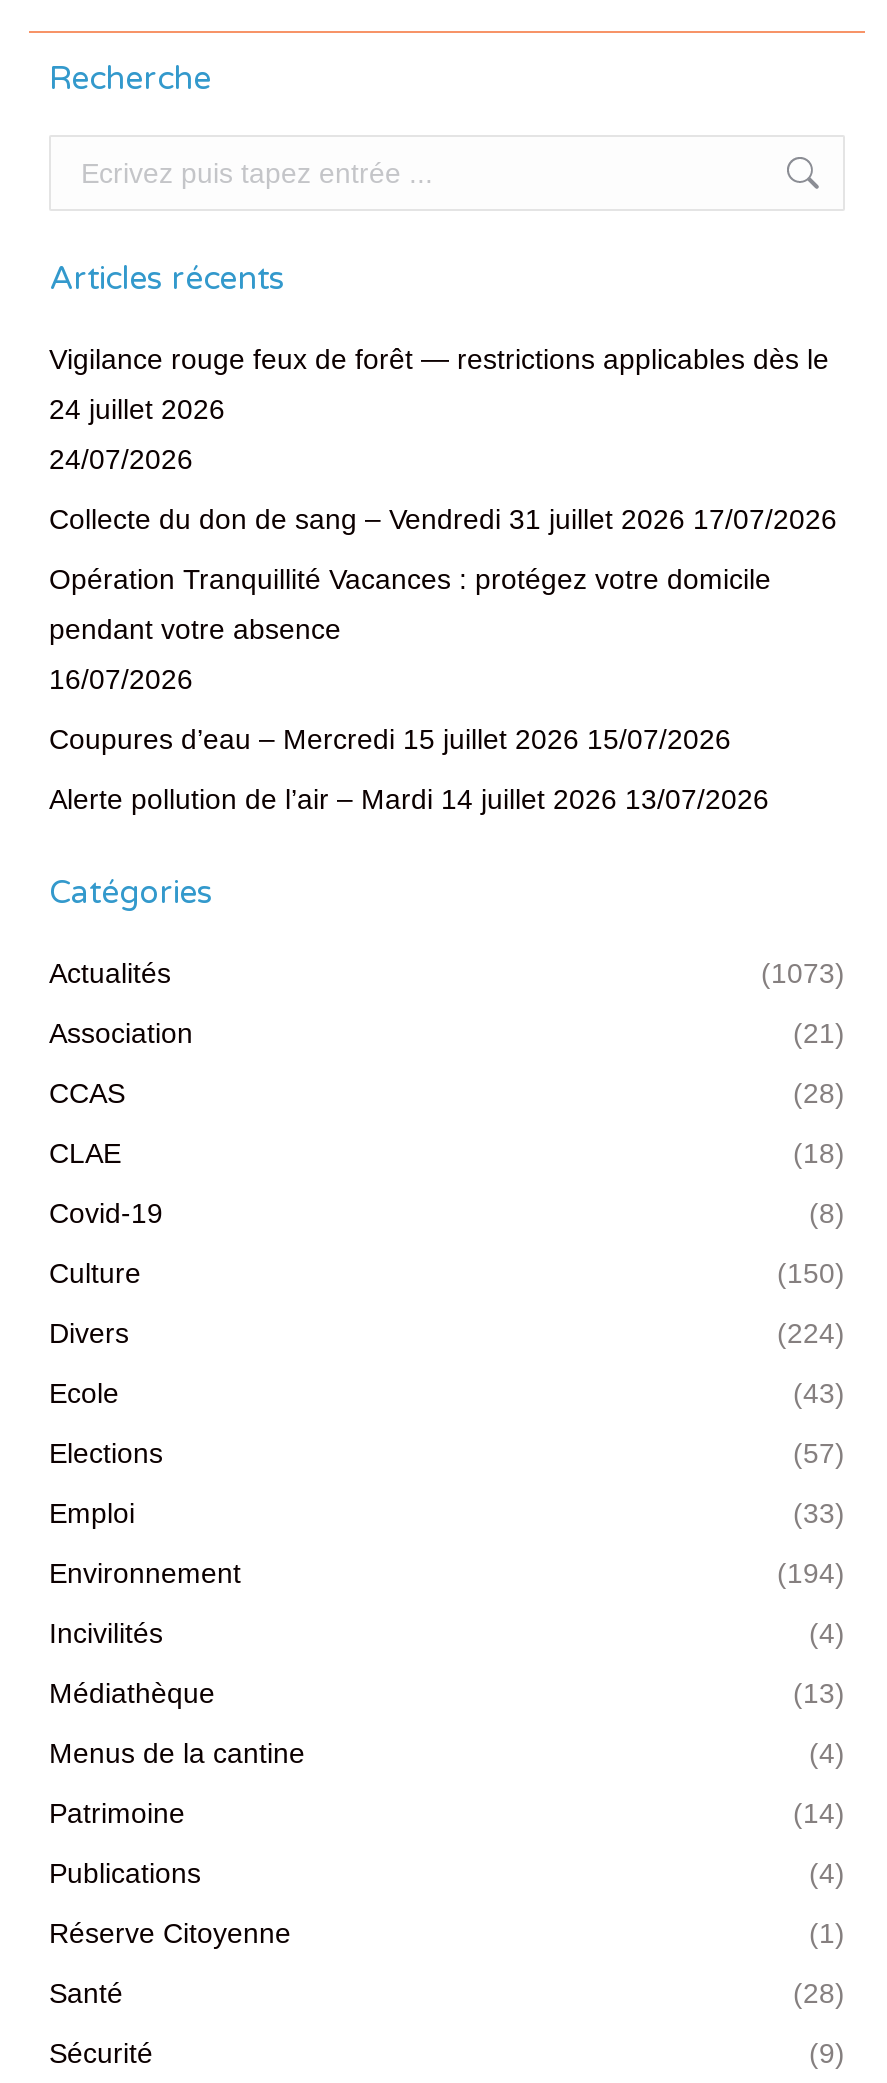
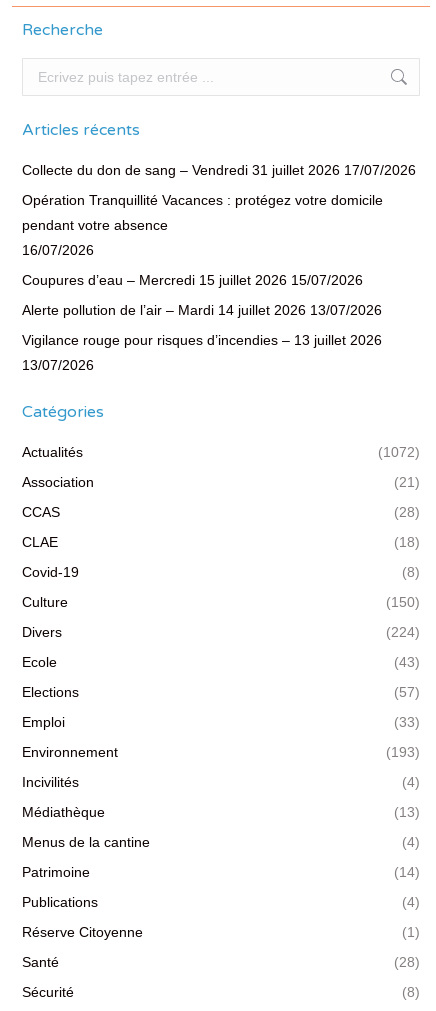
[49,344,829,476] Vigilance rouge feux de forêt — restrictions applicables dès le | 24 juillet 2026 | 24/07/2026 -> none
moved [49,504,837,816] -> [22,162,416,318]: Collecte du don de sang – Vendredi 31 juillet 2026 17/07/2026 | Opération Tranquillité Vacances : protégez votre domicile | pendant votre absence | 16/07/2026 | Coupures d’eau – Mercredi 15 juillet 2026 15/07/2026 | Alerte pollution de l’air – Mardi 14 juillet 2026 13/07/2026
none -> [22,332,382,373] Vigilance rouge pour risques d’incendies – 13 juillet 2026 | 13/07/2026
[761,958,845,990] (1073) -> [378,444,420,460] (1072)
[777,1558,845,1590] (194) -> [386,744,420,760] (193)
[809,2038,845,2070] (9) -> [402,984,420,1000] (8)

